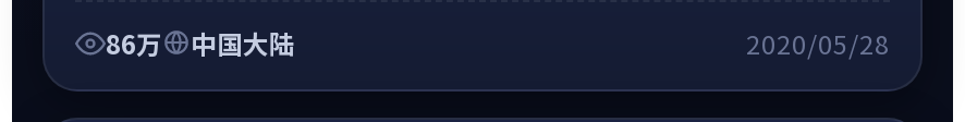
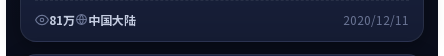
[106,24,295,61] 86万 中国大陆 -> [49,11,136,28] 81万 中国大陆
[746,24,890,61] 2020/05/28 -> [343,11,409,28] 2020/12/11

